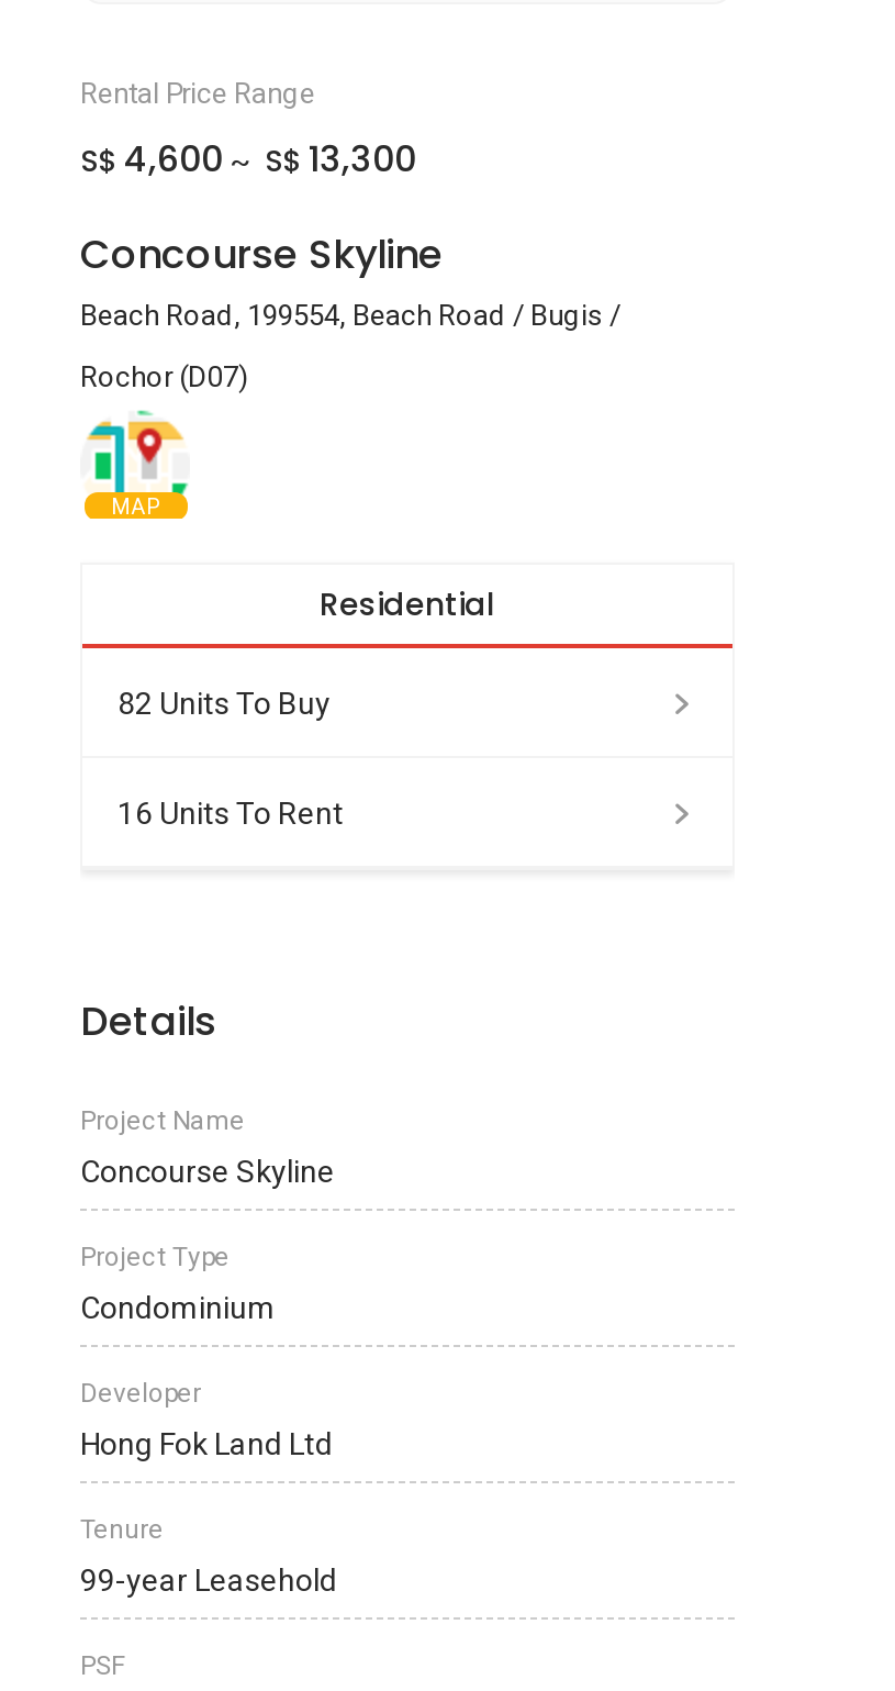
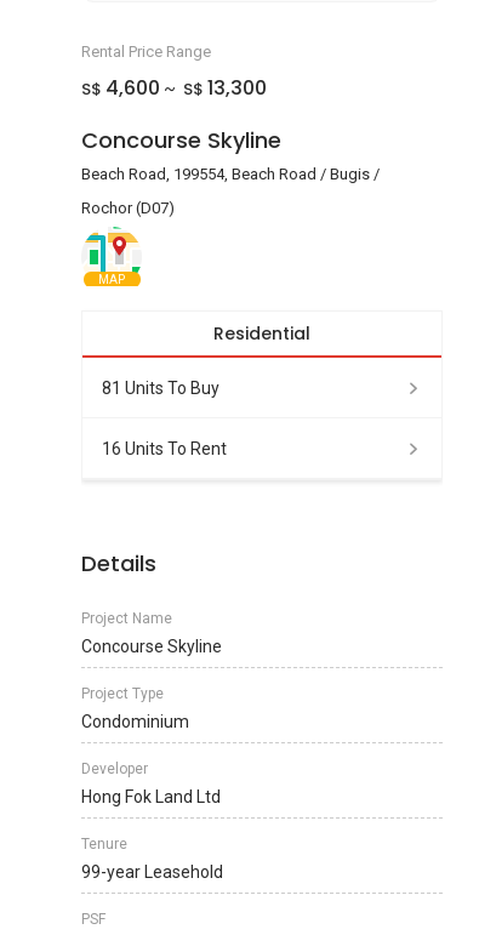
[118,685,331,720] 82 Units To Buy -> [102,378,219,397] 81 Units To Buy

